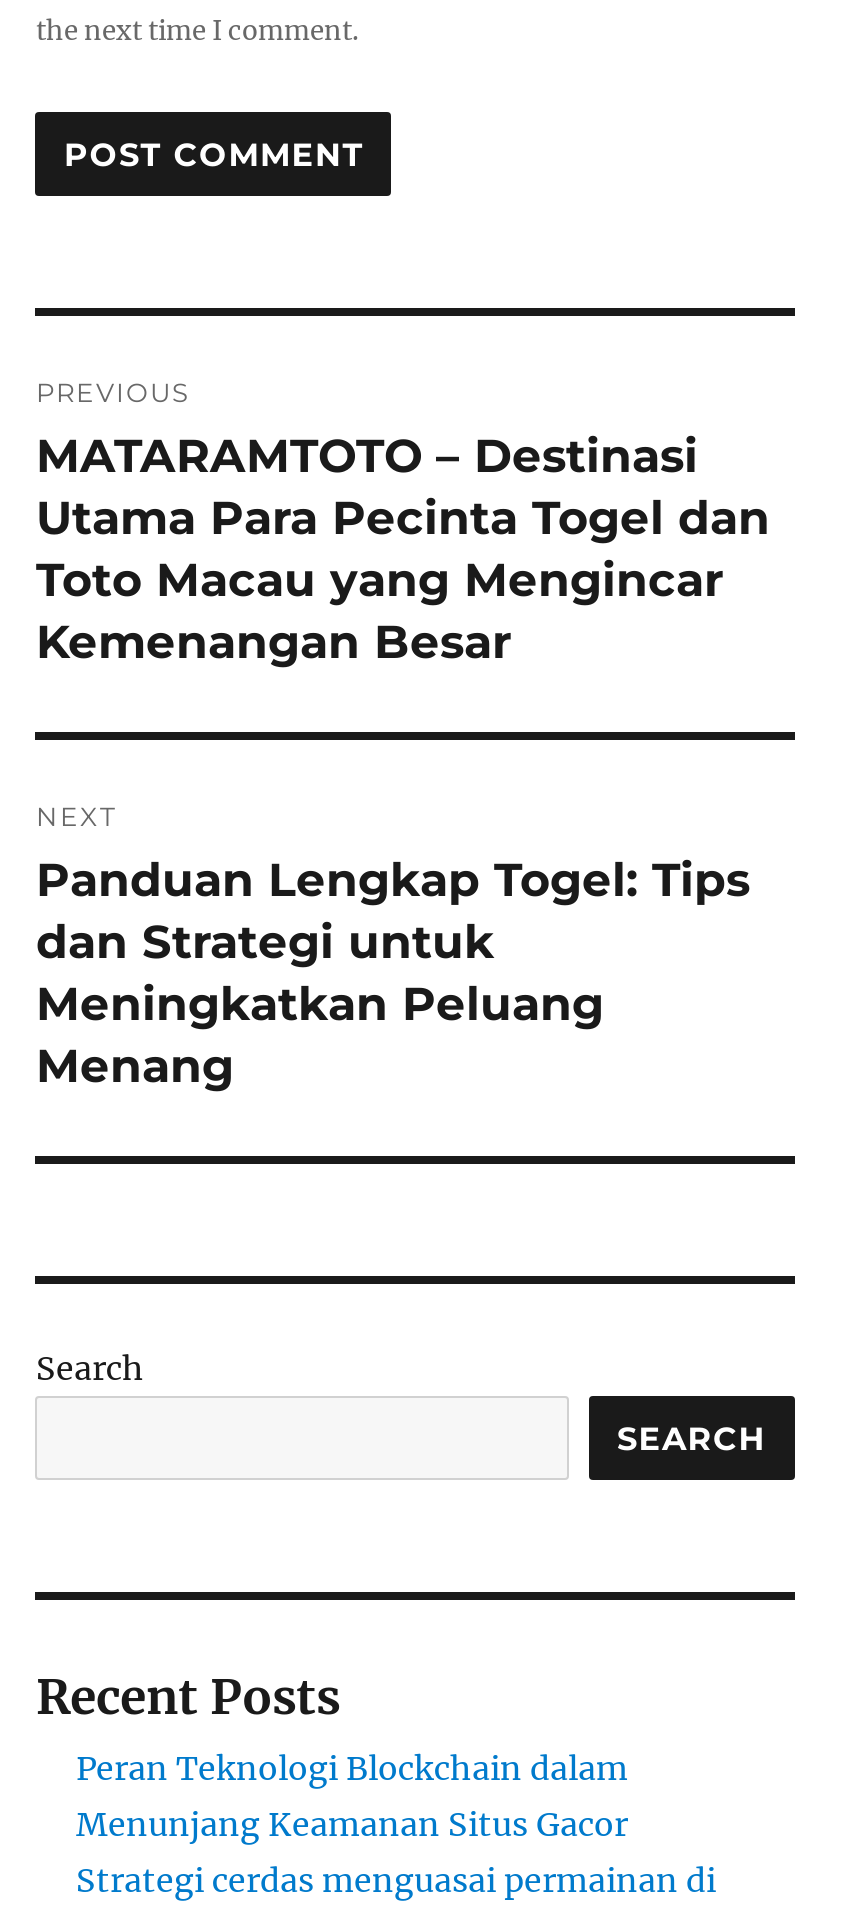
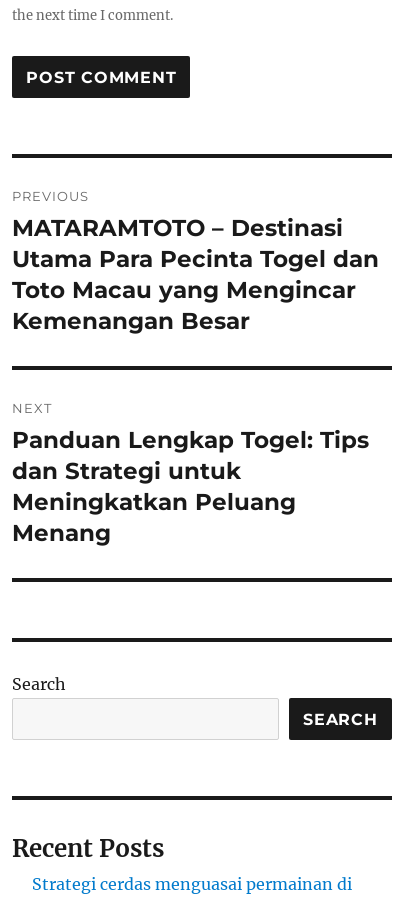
[76,1748,628,1844] Peran Teknologi Blockchain dalam | Menunjang Keamanan Situs Gacor -> none

